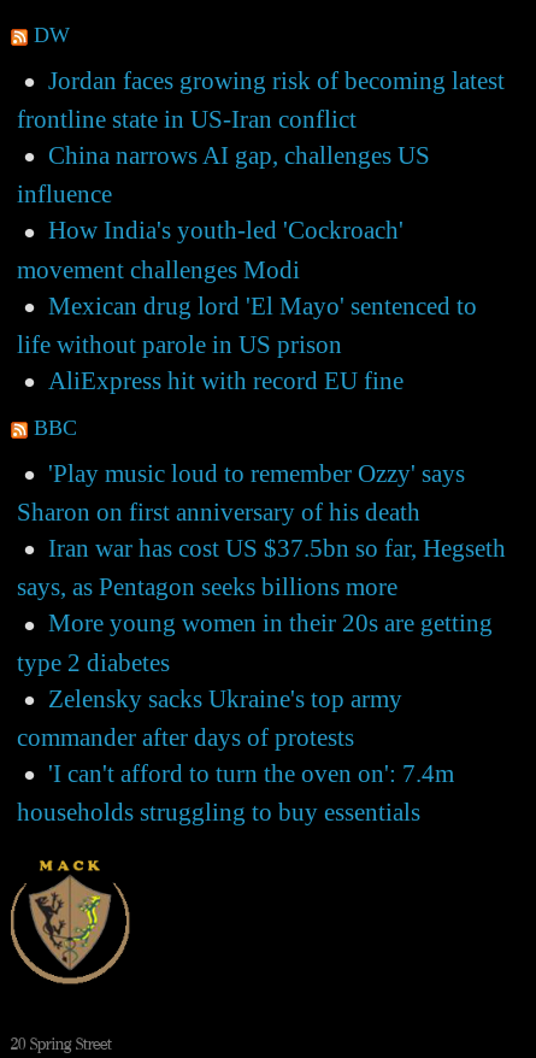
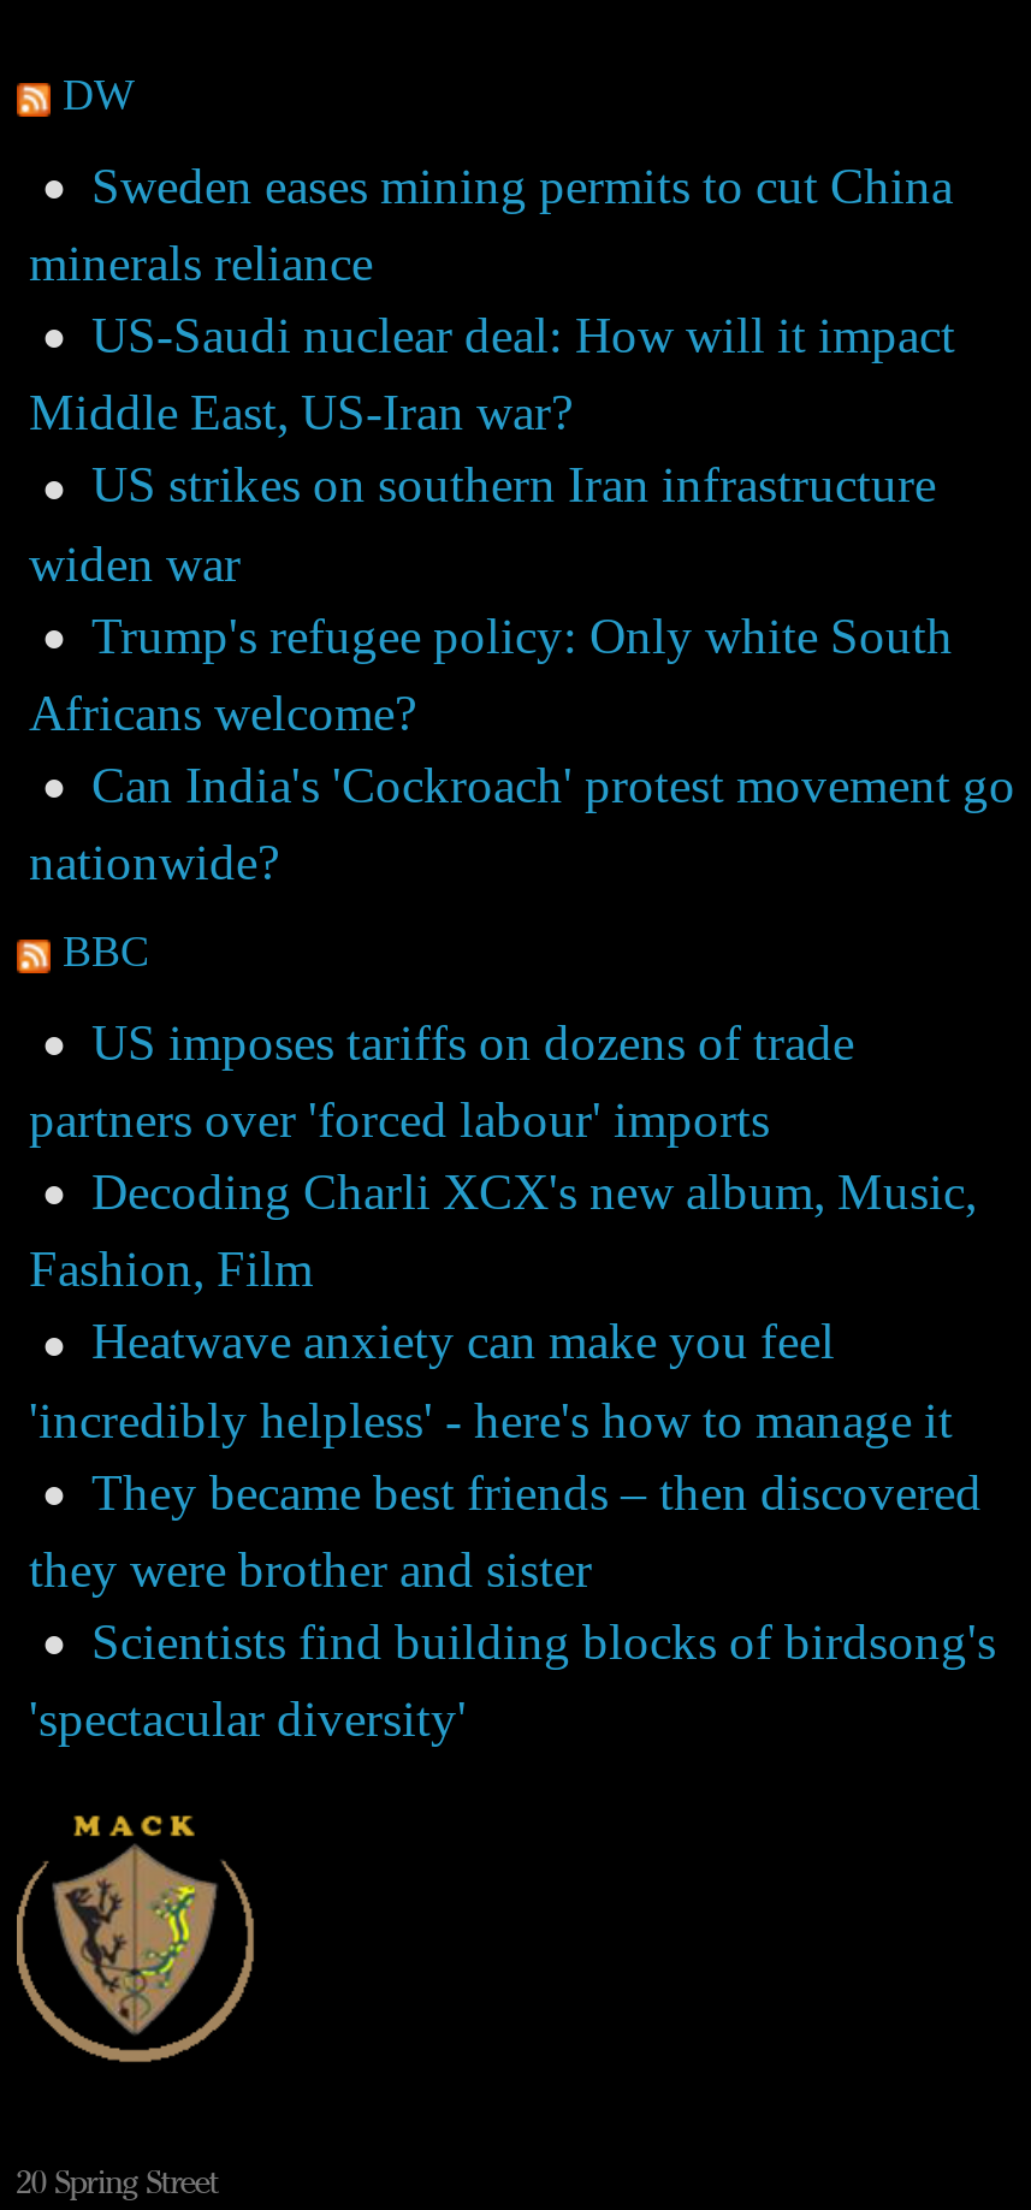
[17,66,505,395] Jordan faces growing risk of becoming latest | frontline state in US-Iran conflict | China narrows AI gap, challenges US | influence | How India's youth-led 'Cockroach' | movement challenges Modi | Mexican drug lord 'El Mayo' sentenced to | life without parole in US prison | AliExpress hit with record EU fine -> [29,158,1015,891] Sweden eases mining permits to cut China | minerals reliance | US-Saudi nuclear deal: How will it impact | Middle East, US-Iran war? | US strikes on southern Iran infrastructure | widen war | Trump's refugee policy: Only white South | Africans welcome? | Can India's 'Cockroach' protest movement go | nationwide?
[17,459,506,827] 'Play music loud to remember Ozzy' says | Sharon on first anniversary of his death | Iran war has cost US $37.5bn so far, Hegseth | says, as Pentagon seeks billions more | More young women in their 20s are getting | type 2 diabetes | Zelensky sacks Ukraine's top army | commander after days of protests | 'I can't afford to turn the oven on': 7.4m | households struggling to buy essentials -> [29,1014,996,1748] US imposes tariffs on dozens of trade | partners over 'forced labour' imports | Decoding Charli XCX's new album, Music, | Fashion, Film | Heatwave anxiety can make you feel | 'incredibly helpless' - here's how to manage it | They became best friends – then discovered | they were brother and sister | Scientists find building blocks of birdsong's | 'spectacular diversity'

